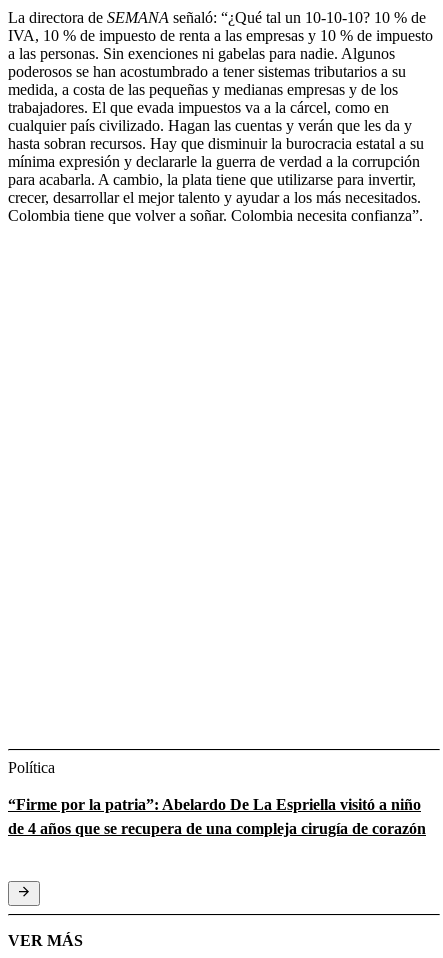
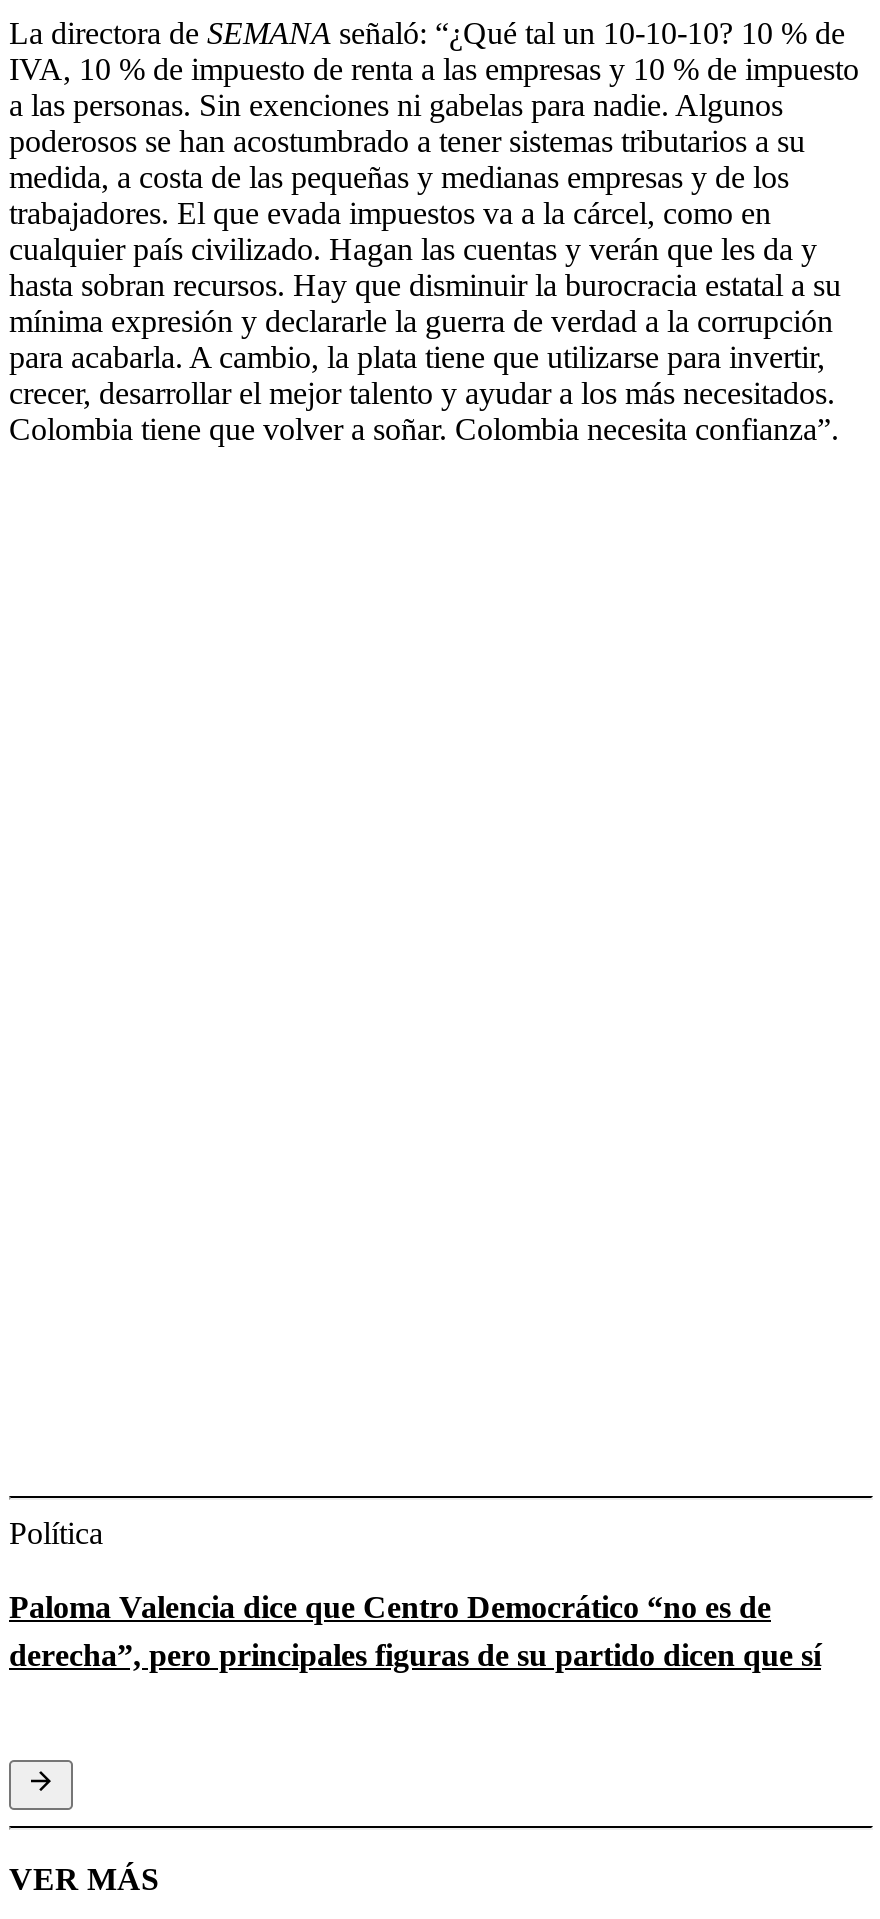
[8,796,426,837] “Firme por la patria”: Abelardo De La Espriella visitó a niño | de 4 años que se recupera de una compleja cirugía de corazón -> [9,1589,821,1671] Paloma Valencia dice que Centro Democrático “no es de | derecha”, pero principales figuras de su partido dicen que sí

